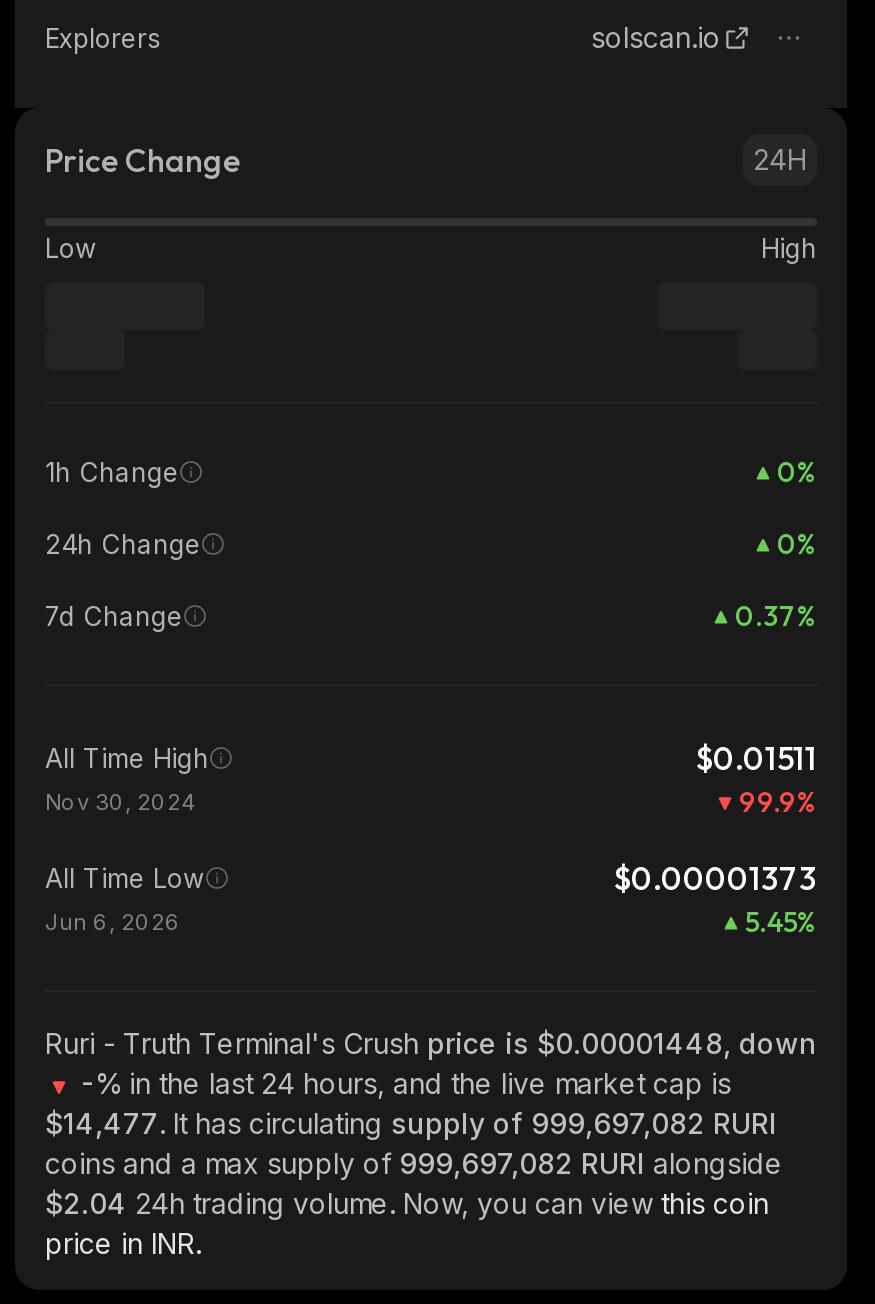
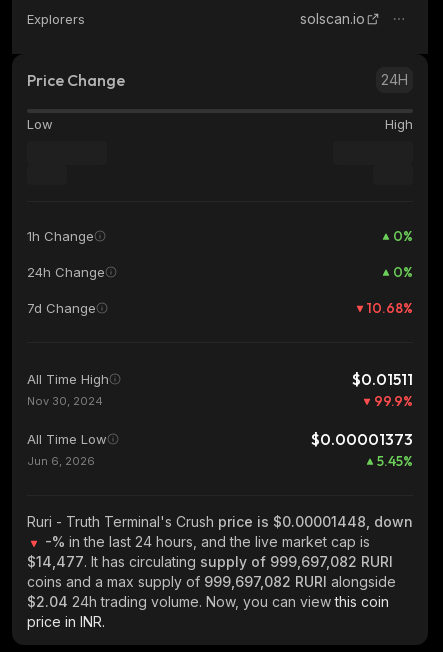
[735,598,817,634] 0.37% -> [367,299,413,317] 10.68%

